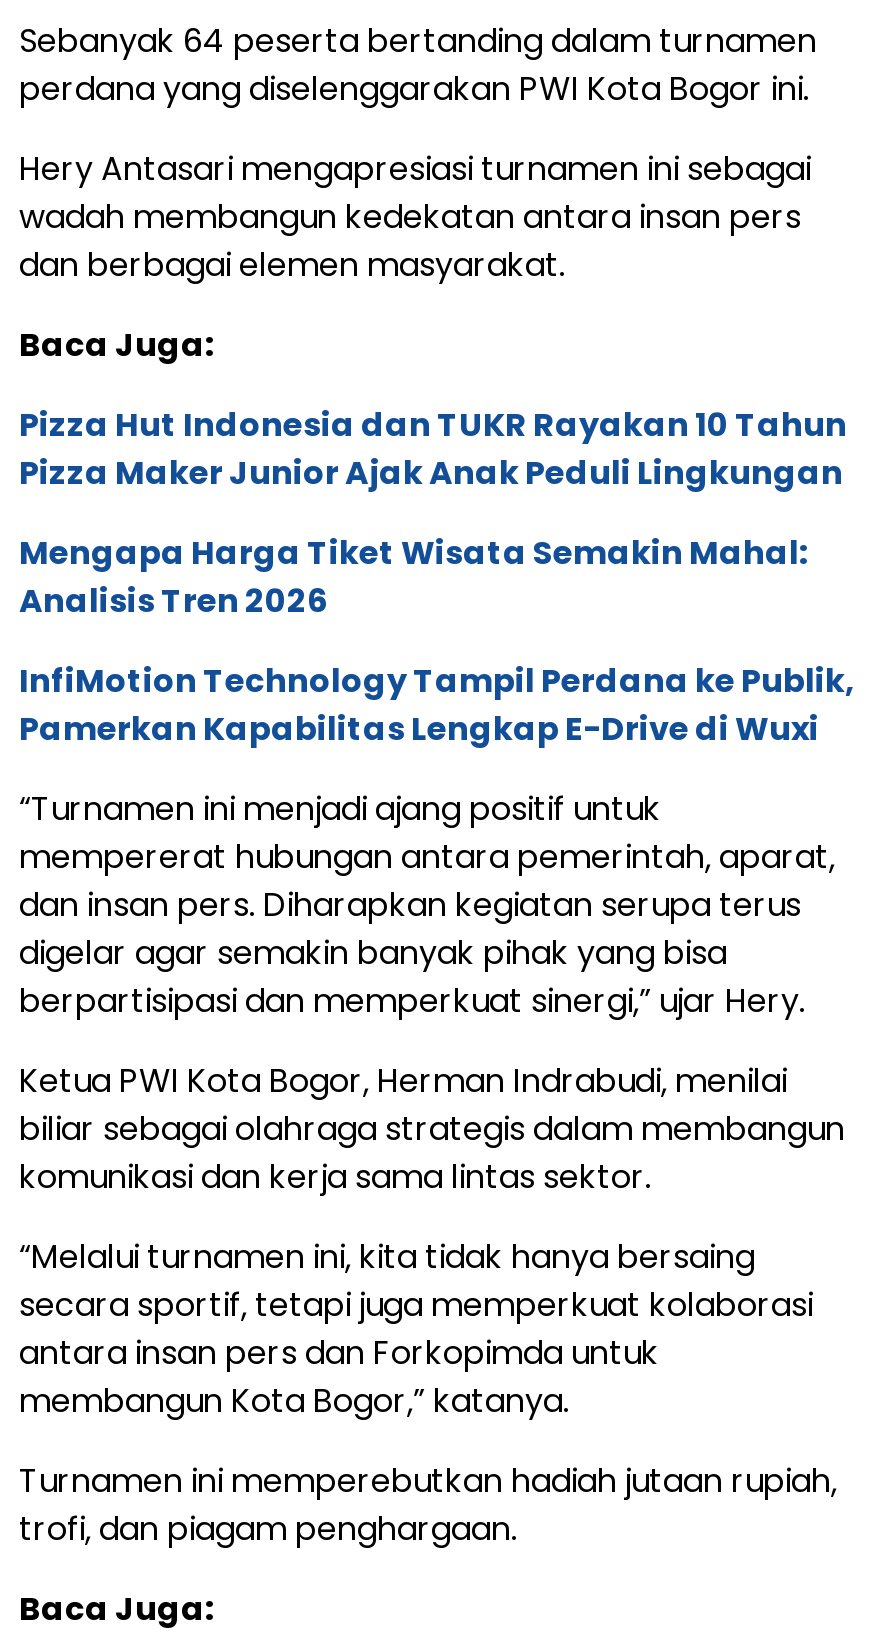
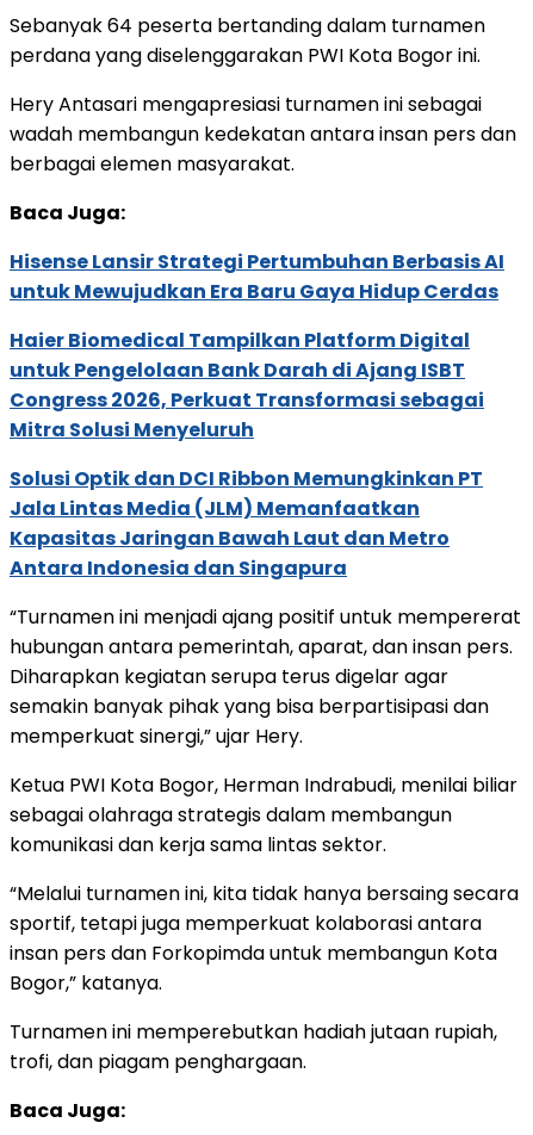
[19,402,847,496] Pizza Hut Indonesia dan TUKR Rayakan 10 Tahun | Pizza Maker Junior Ajak Anak Peduli Lingkungan -> [10,248,504,305] Hisense Lansir Strategi Pertumbuhan Berbasis AI | untuk Mewujudkan Era Baru Gaya Hidup Cerdas
[19,530,807,624] Mengapa Harga Tiket Wisata Semakin Mahal: | Analisis Tren 2026 -> [10,327,484,443] Haier Biomedical Tampilkan Platform Digital | untuk Pengelolaan Bank Darah di Ajang ISBT | Congress 2026, Perkuat Transformasi sebagai | Mitra Solusi Menyeluruh
[19,658,855,752] InfiMotion Technology Tampil Perdana ke Publik, | Pamerkan Kapabilitas Lengkap E-Drive di Wuxi -> [10,465,483,582] Solusi Optik dan DCI Ribbon Memungkinkan PT | Jala Lintas Media (JLM) Memanfaatkan | Kapasitas Jaringan Bawah Laut dan Metro | Antara Indonesia dan Singapura

